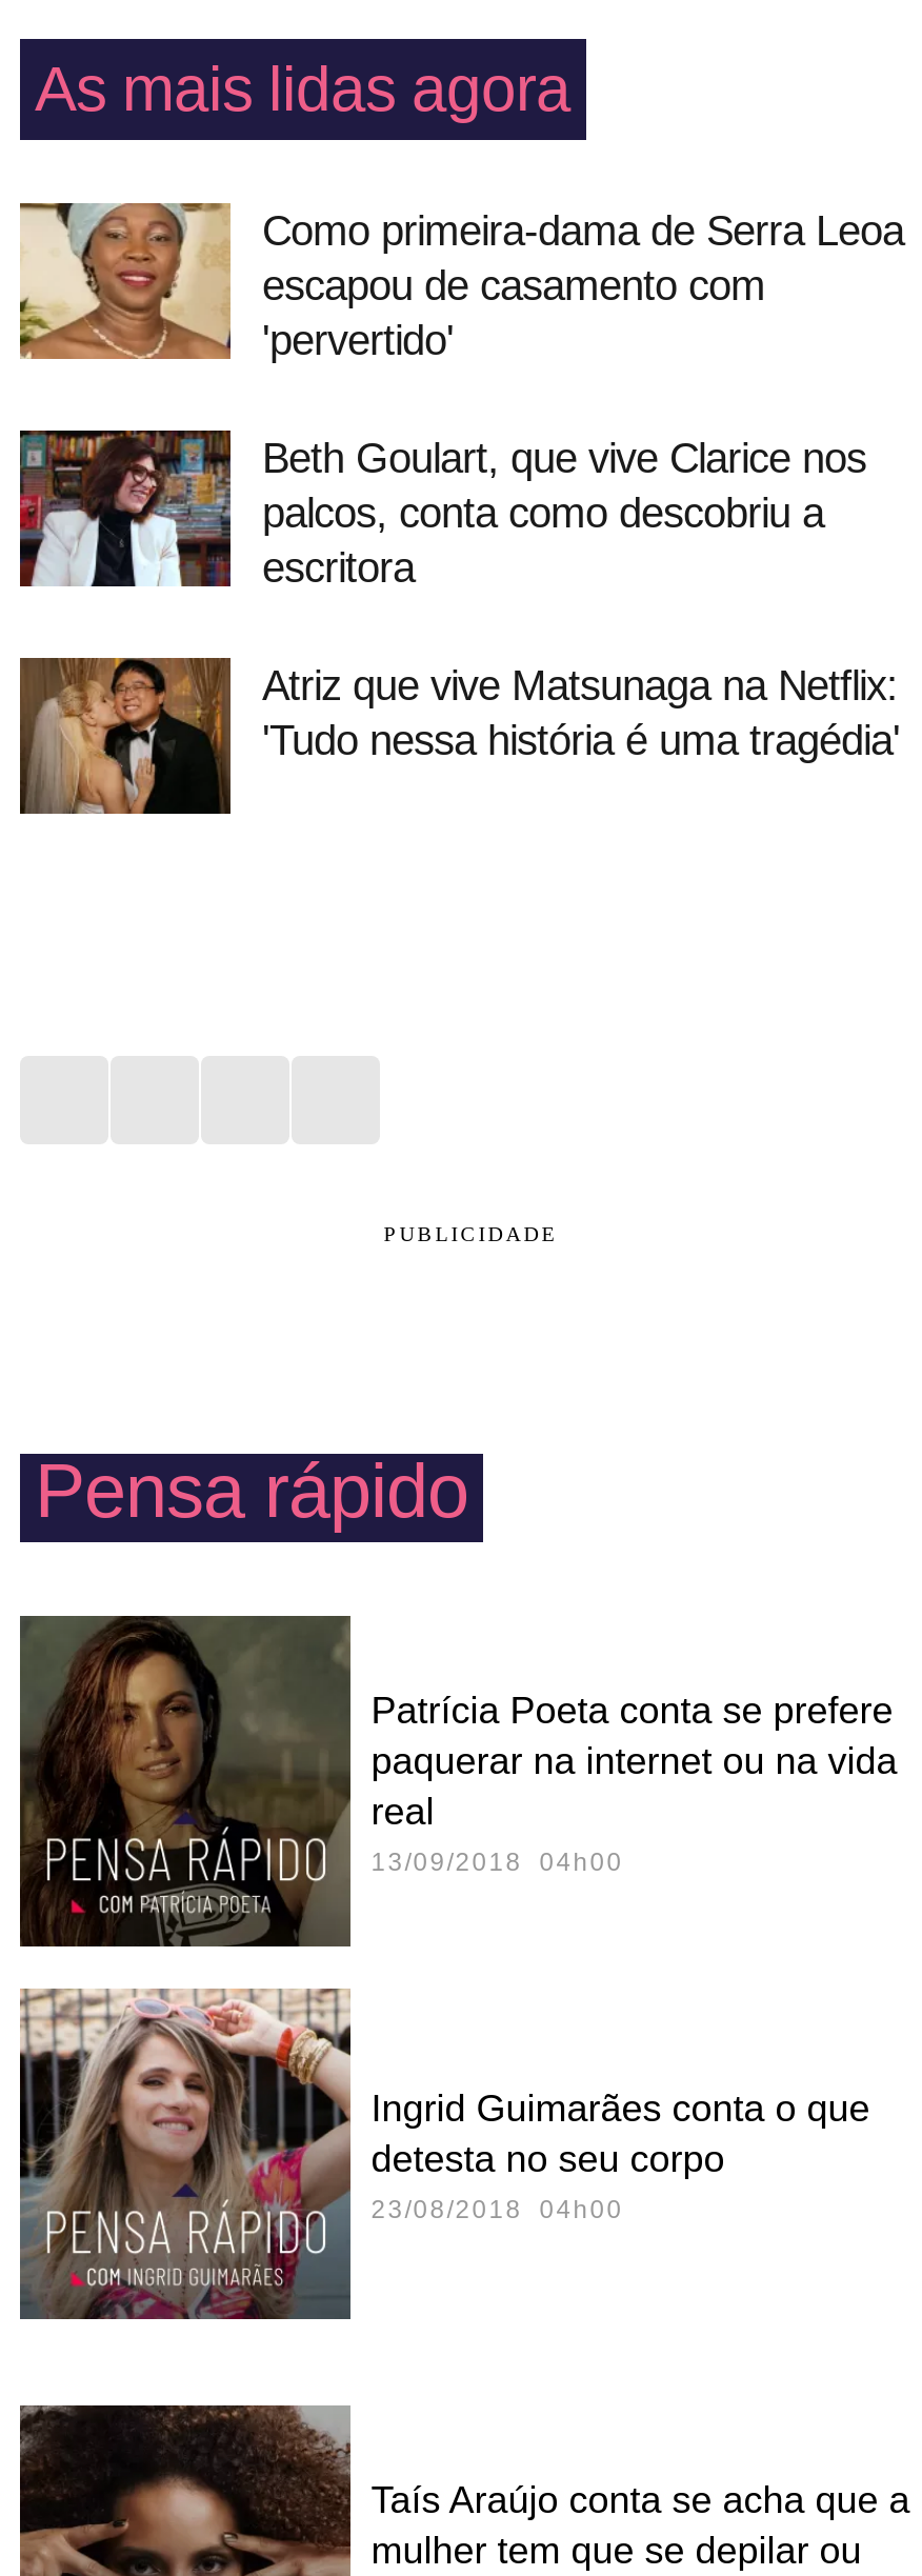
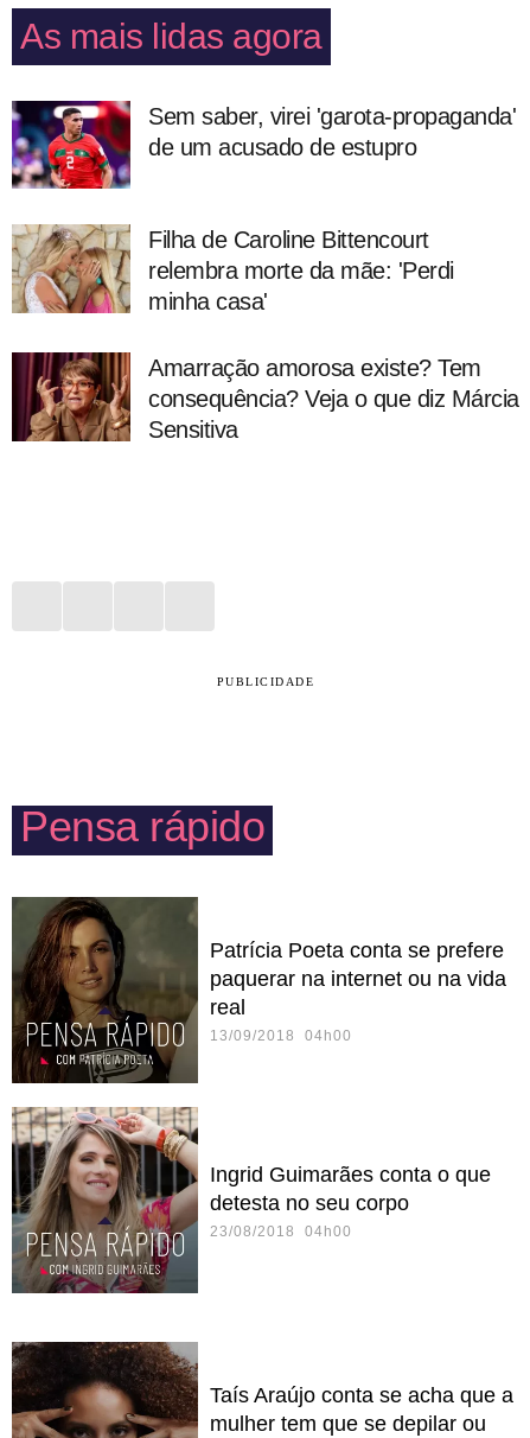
[18,201,904,363] [image] | Como primeira-dama de Serra Leoa | escapou de casamento com | 'pervertido' -> [11,100,516,190] [image] | Sem saber, virei 'garota-propaganda' | de um acusado de estupro
[18,422,866,590] [image] | Beth Goulart, que vive Clarice nos | palcos, conta como descobriu a | escritora -> [12,223,454,317] [image] | Filha de Caroline Bittencourt | relembra morte da mãe: 'Perdi | minha casa'
[18,650,900,816] [image] | Atriz que vive Matsunaga na Netflix: | 'Tudo nessa história é uma tragédia' -> [11,351,519,445] [image] | Amarração amorosa existe? Tem | consequência? Veja o que diz Márcia | Sensitiva

